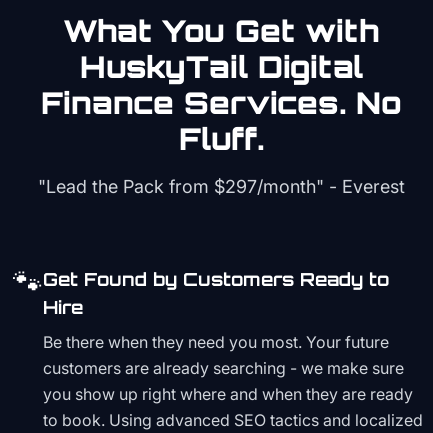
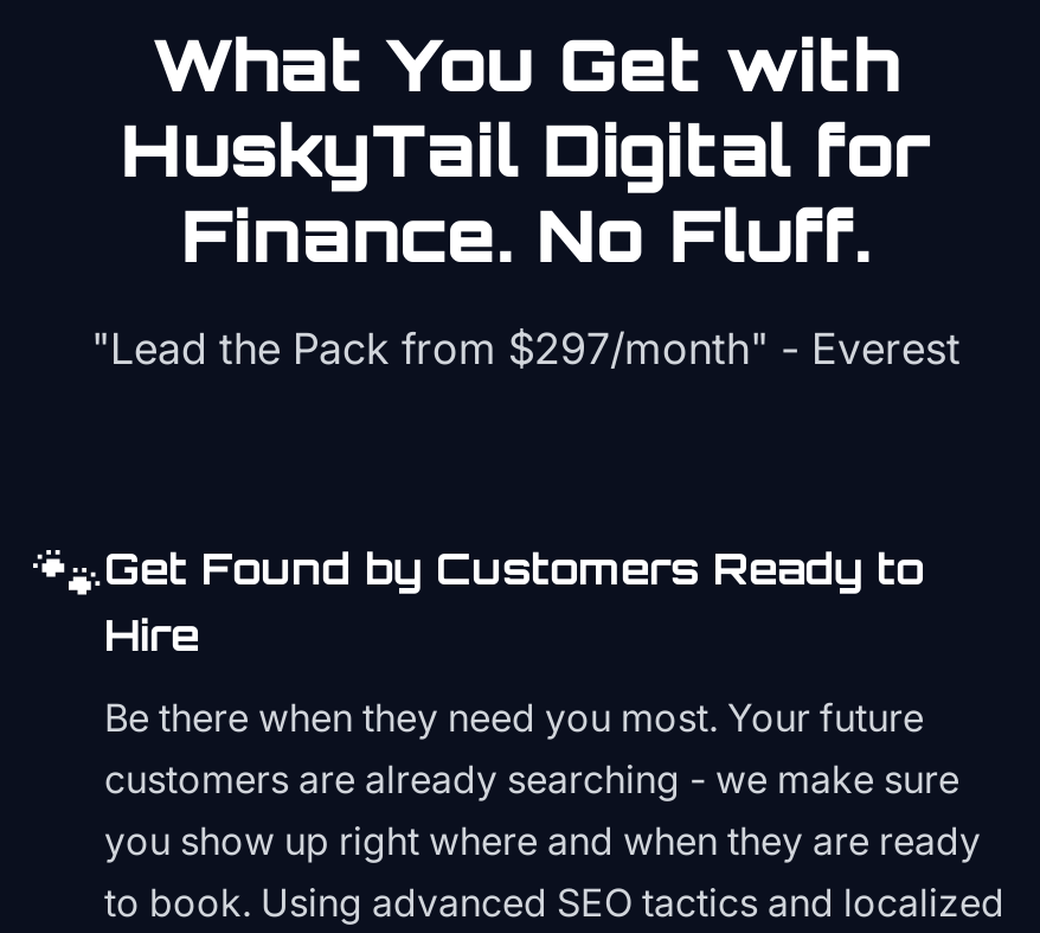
[40,48,401,157] HuskyTail Digital | FinanceServices. No | Fluff. -> [121,106,931,279] HuskyTail Digital for | Finance. No Fluff.

